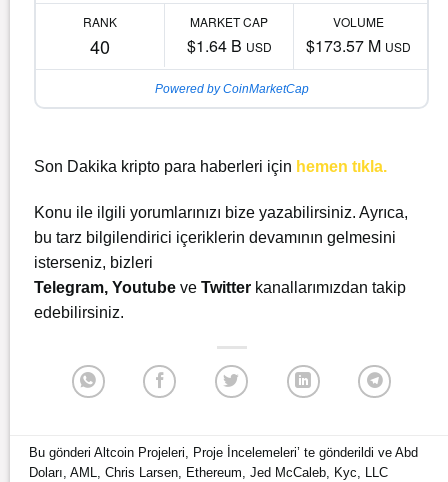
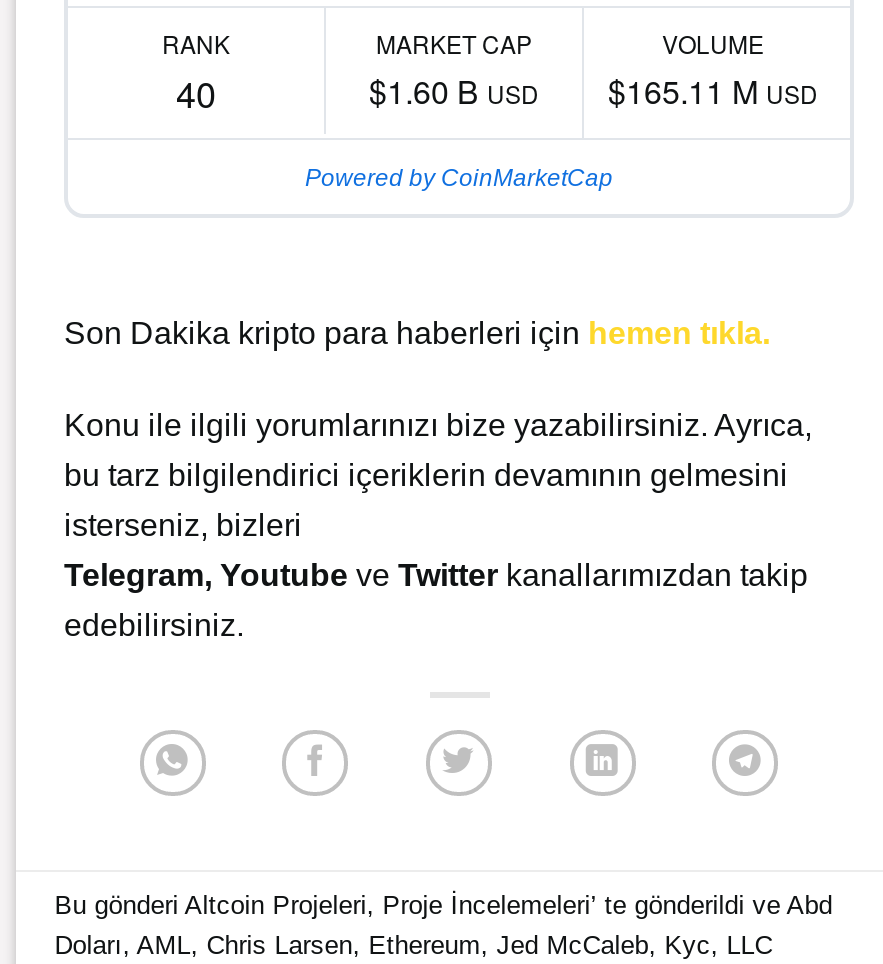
[186,34,271,57] $1.64 B USD -> [369,67,539,113] $1.60 B USD
[306,34,411,57] $173.57 M USD -> [608,67,818,113] $165.11 M USD

